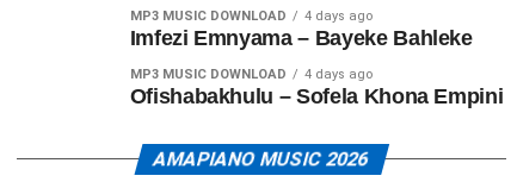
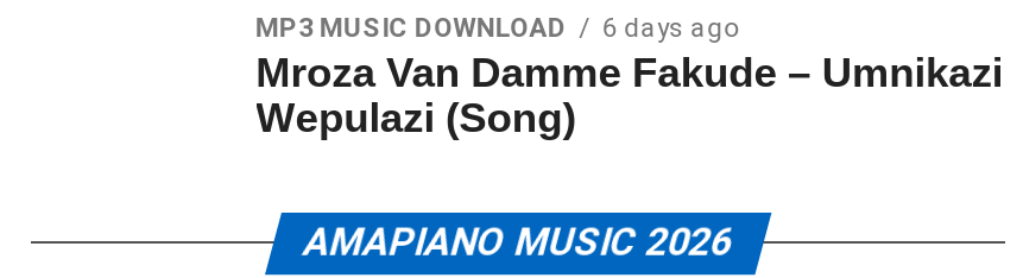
[130,8,503,108] 4 days ago | Imfezi Emnyama – Bayeke Bahleke | MP3 MUSIC DOWNLOAD | 4 days ago | Ofishabakhulu – Sofela Khona Empini -> [256,13,1003,141] 6 days ago | Mroza Van Damme Fakude – Umnikazi | Wepulazi (Song)

